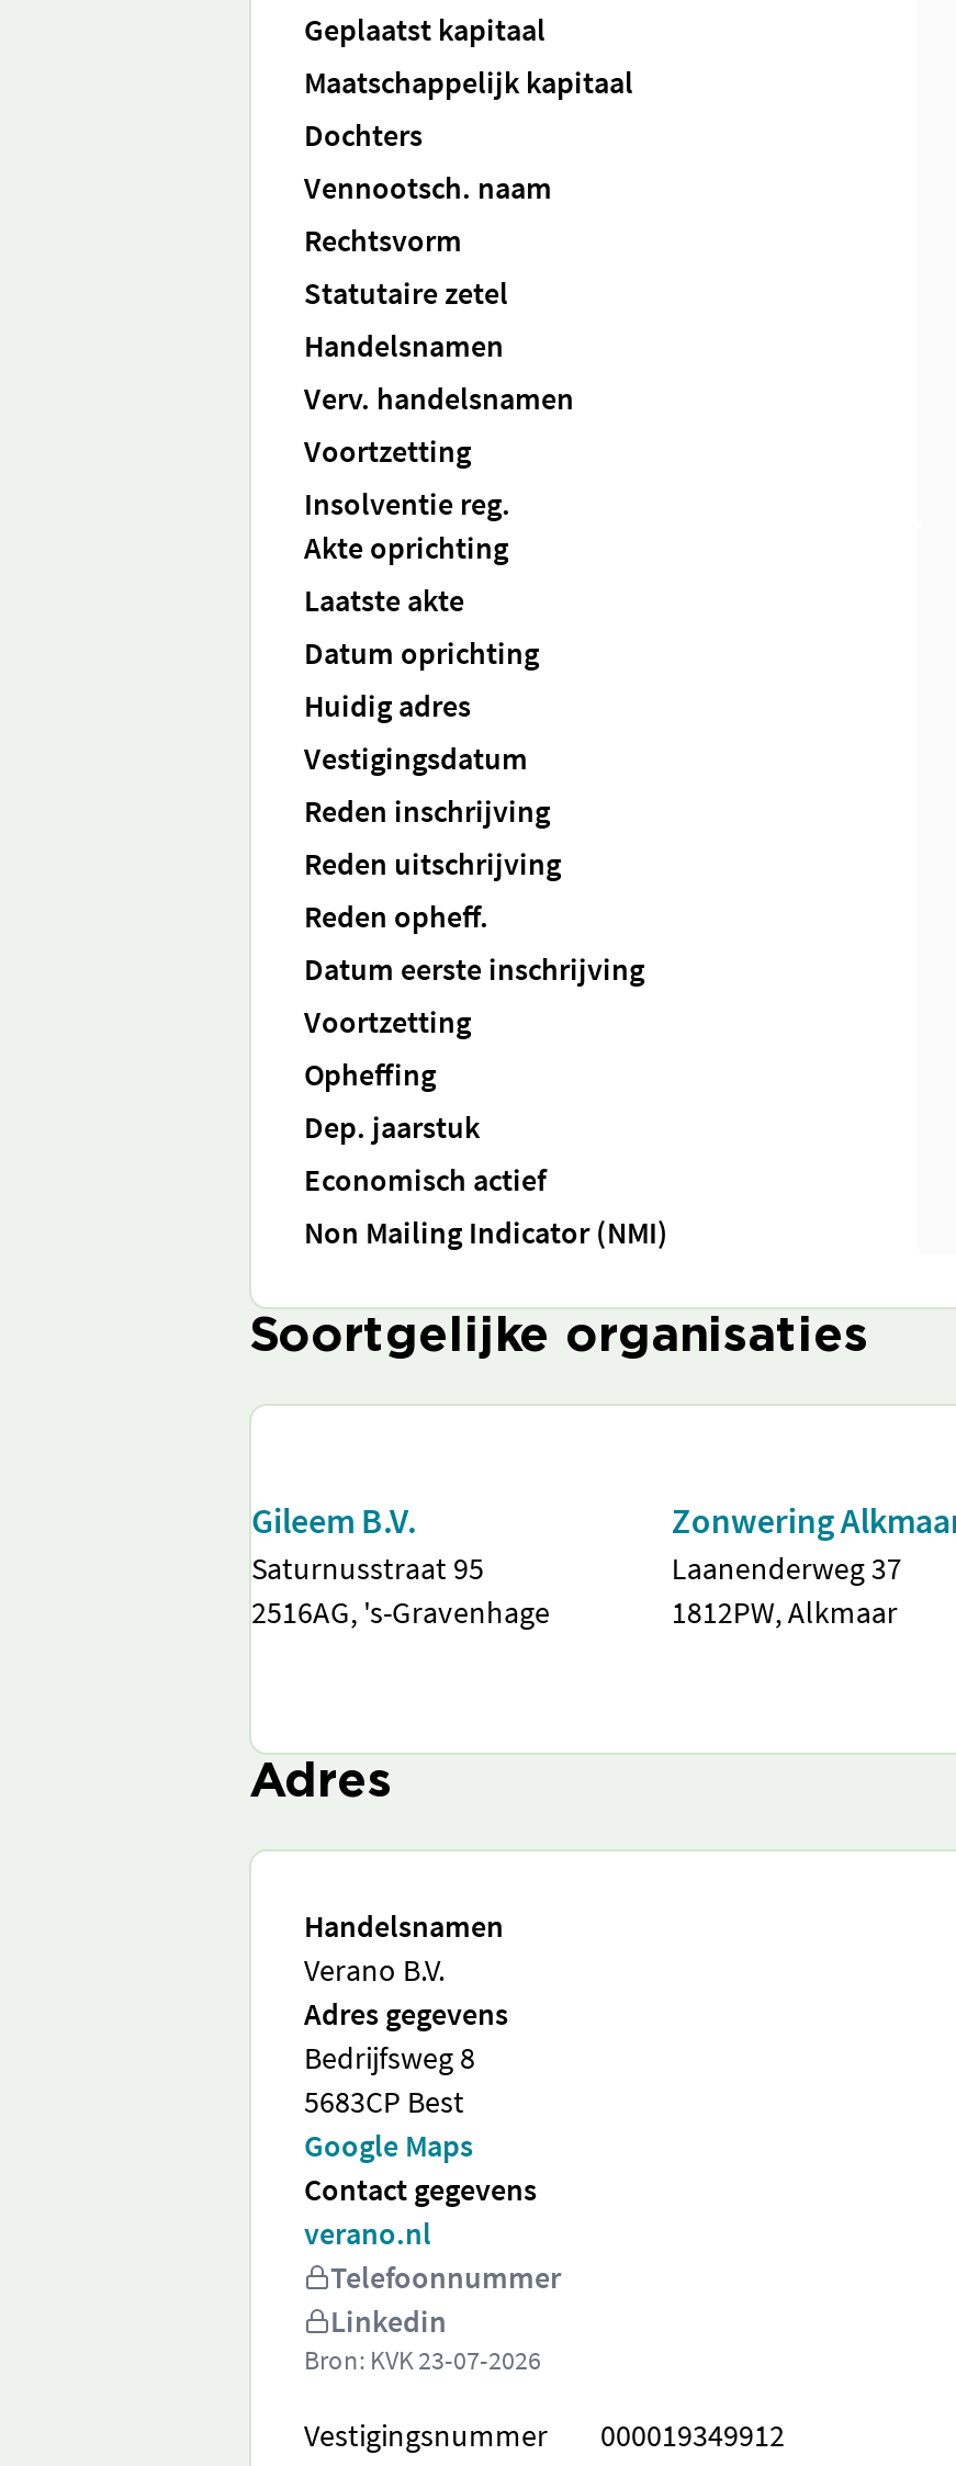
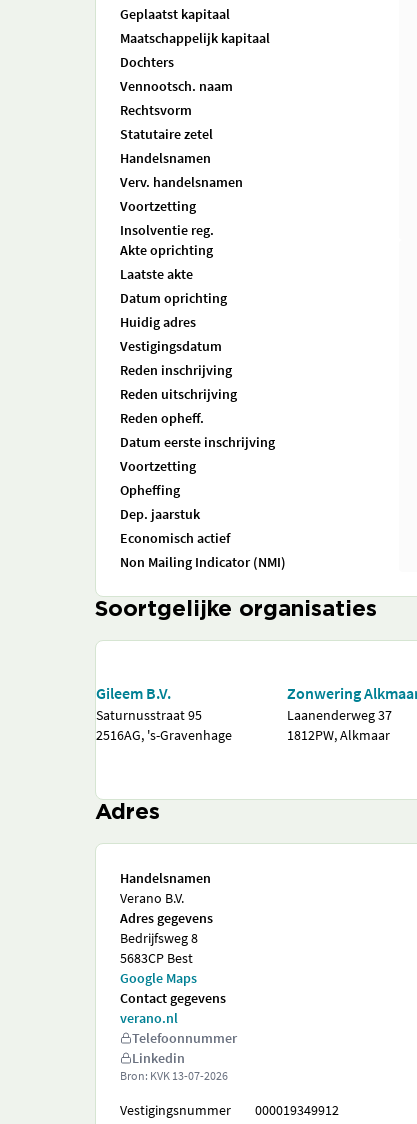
[304,2343,541,2376] Bron: KVK23-07-2026 -> [120,1068,228,1083] Bron: KVK13-07-2026

